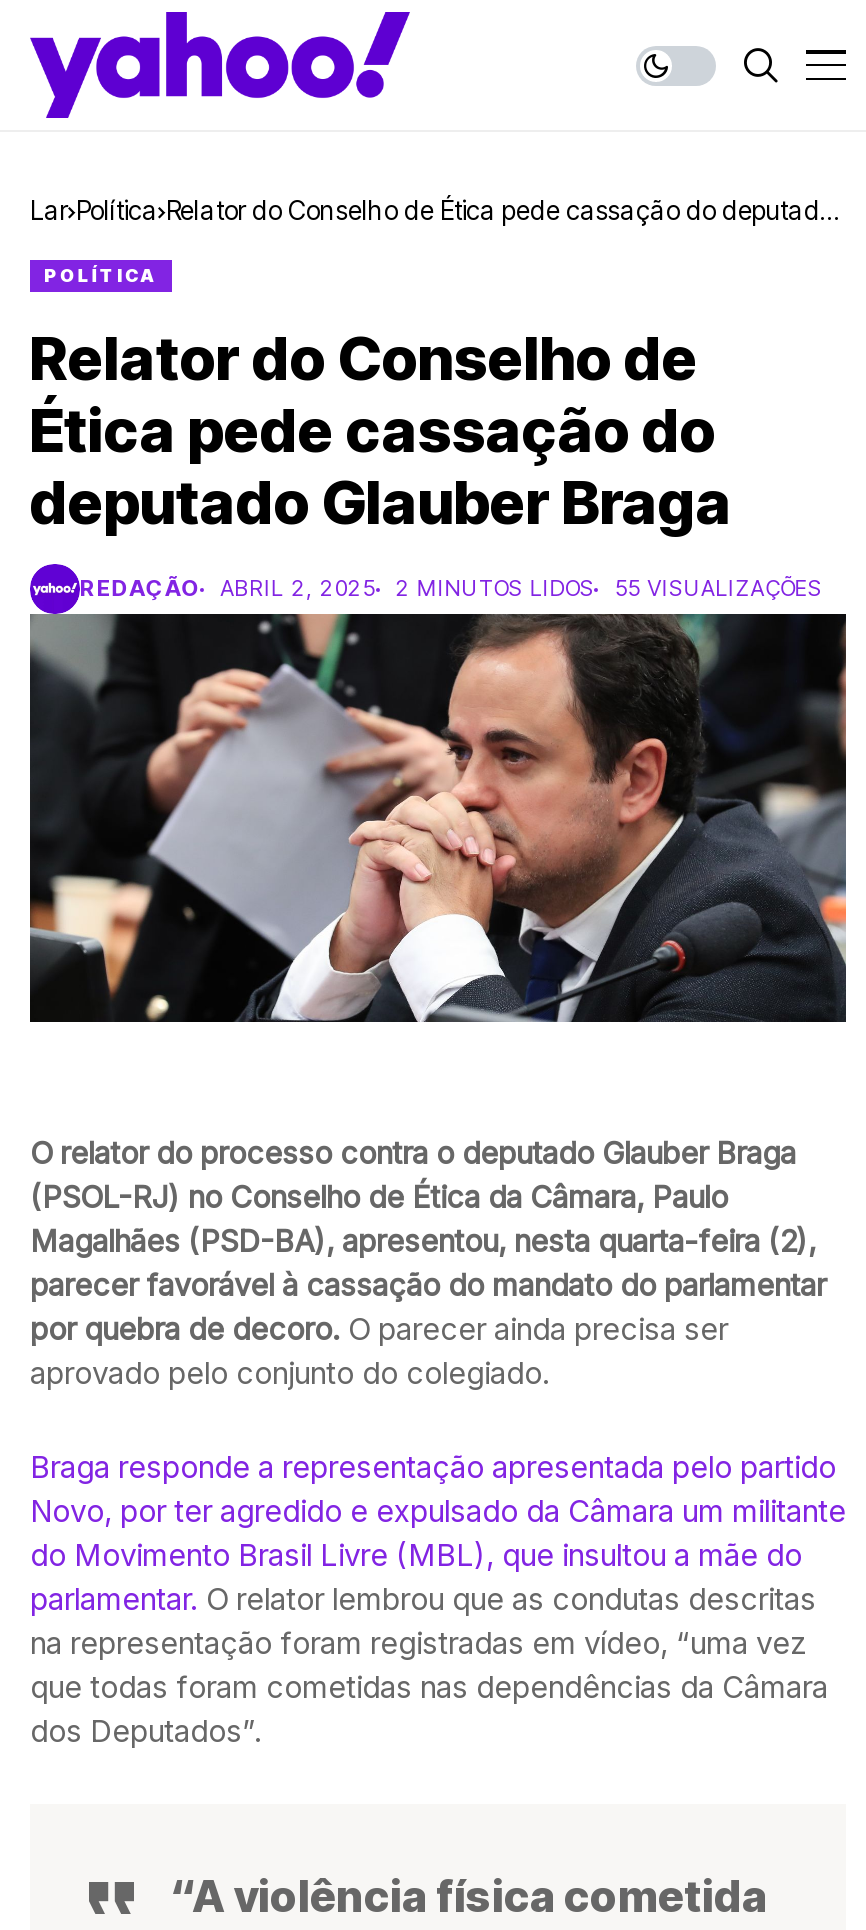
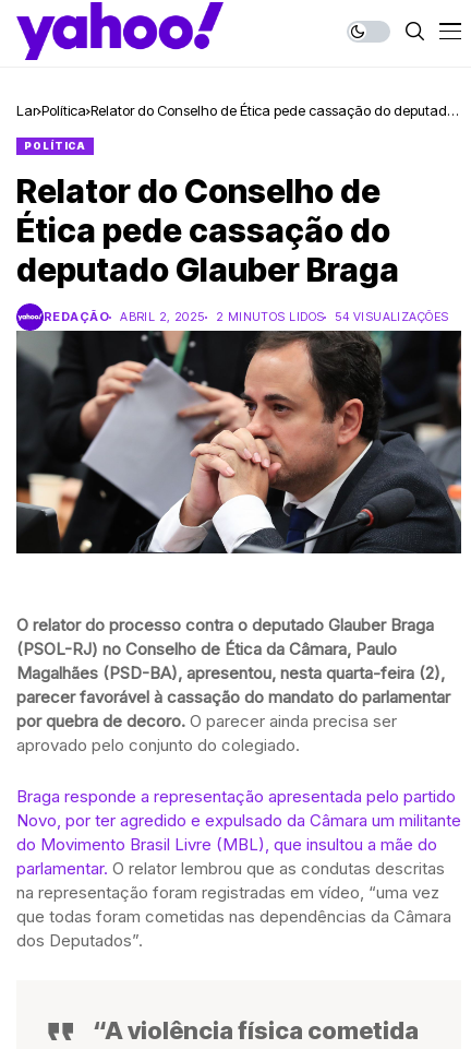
[615,574,823,602] 55 VISUALIZAÇÕES -> [335,309,449,324] 54 VISUALIZAÇÕES

